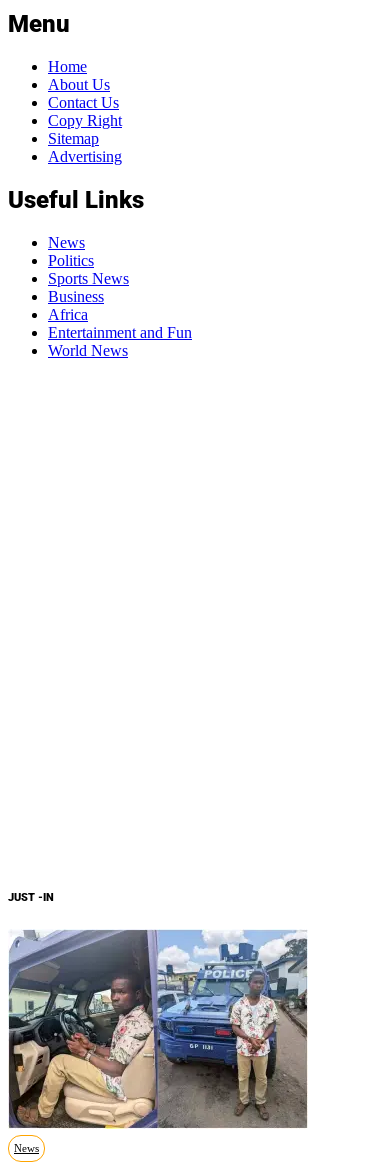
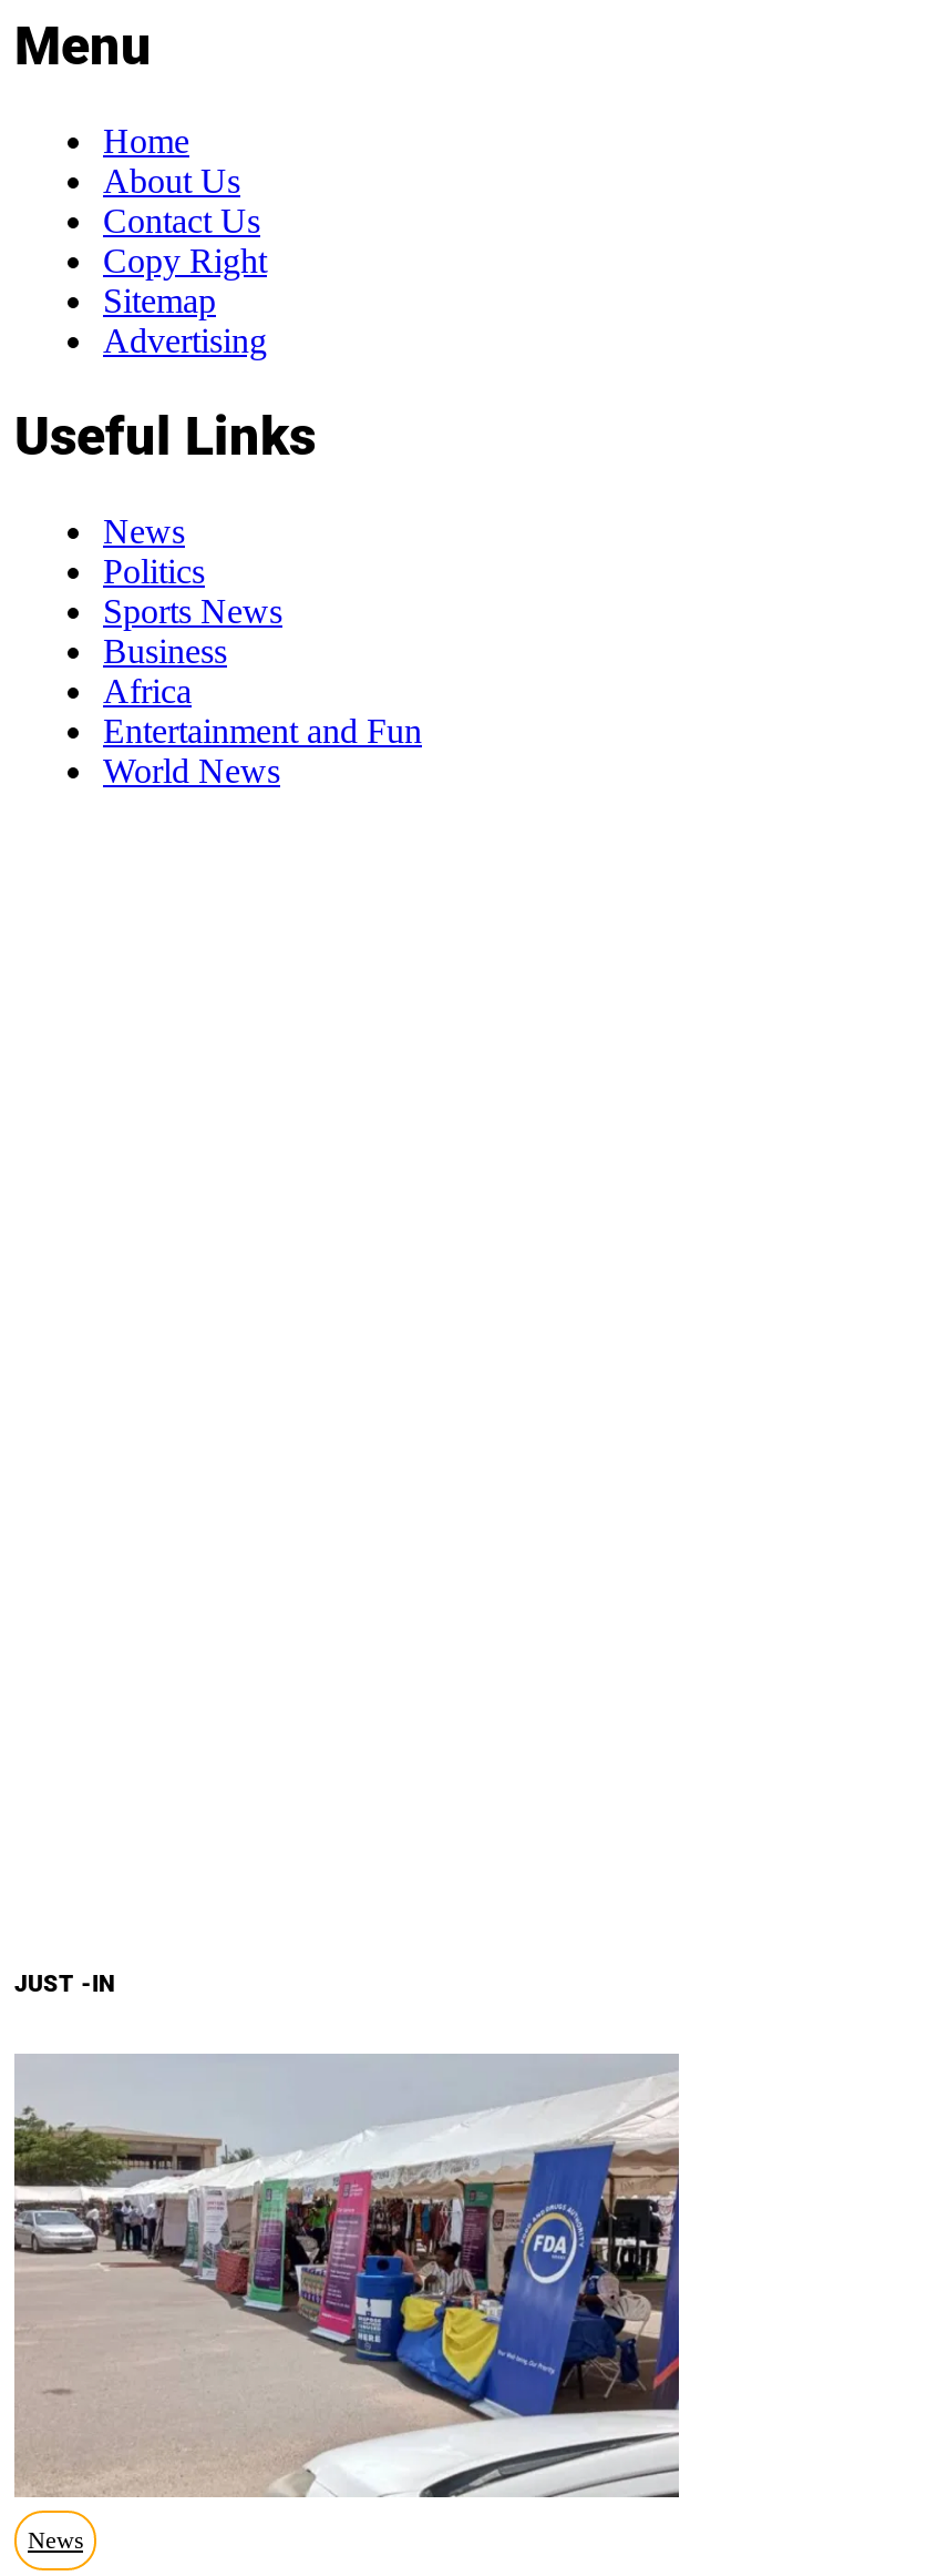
[8,930,308,1129] [image] -> [12,2054,681,2497] [image]

